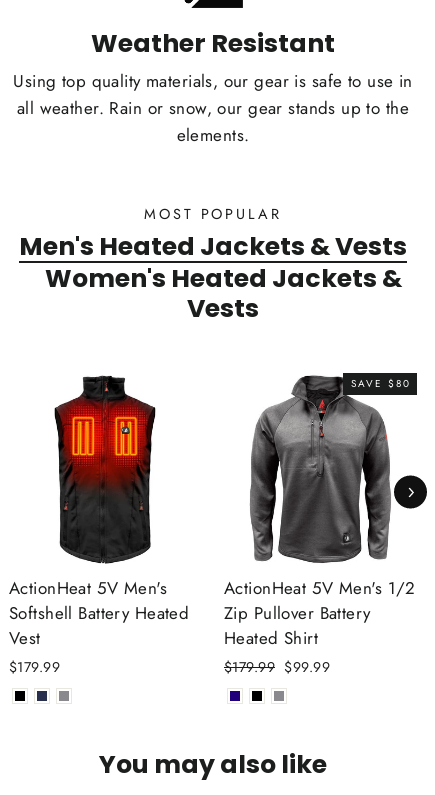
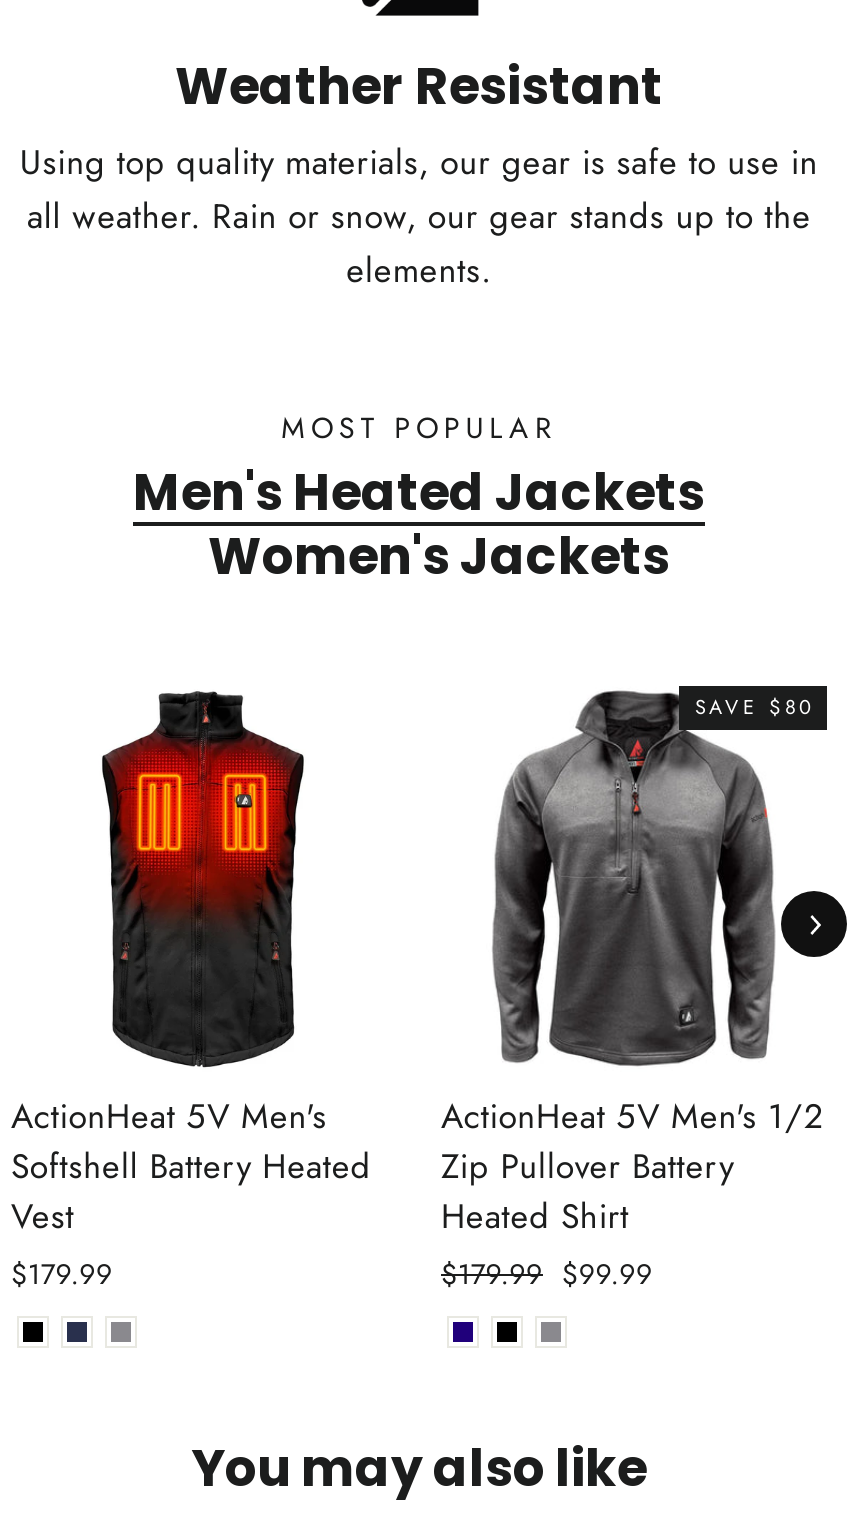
[19,228,407,326] Men's Heated Jackets & Vests | Women's Heated Jackets & | Vests -> [133,457,705,593] Men's Heated Jackets | Women's Jackets

